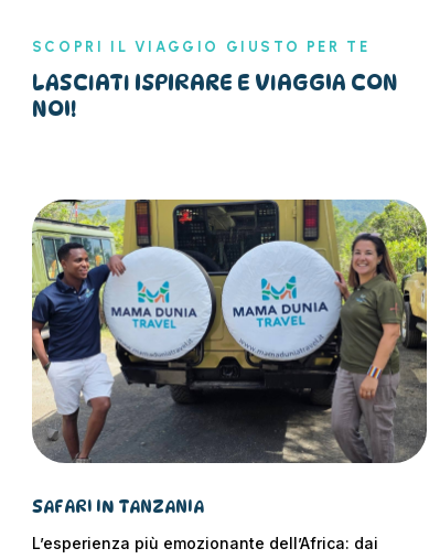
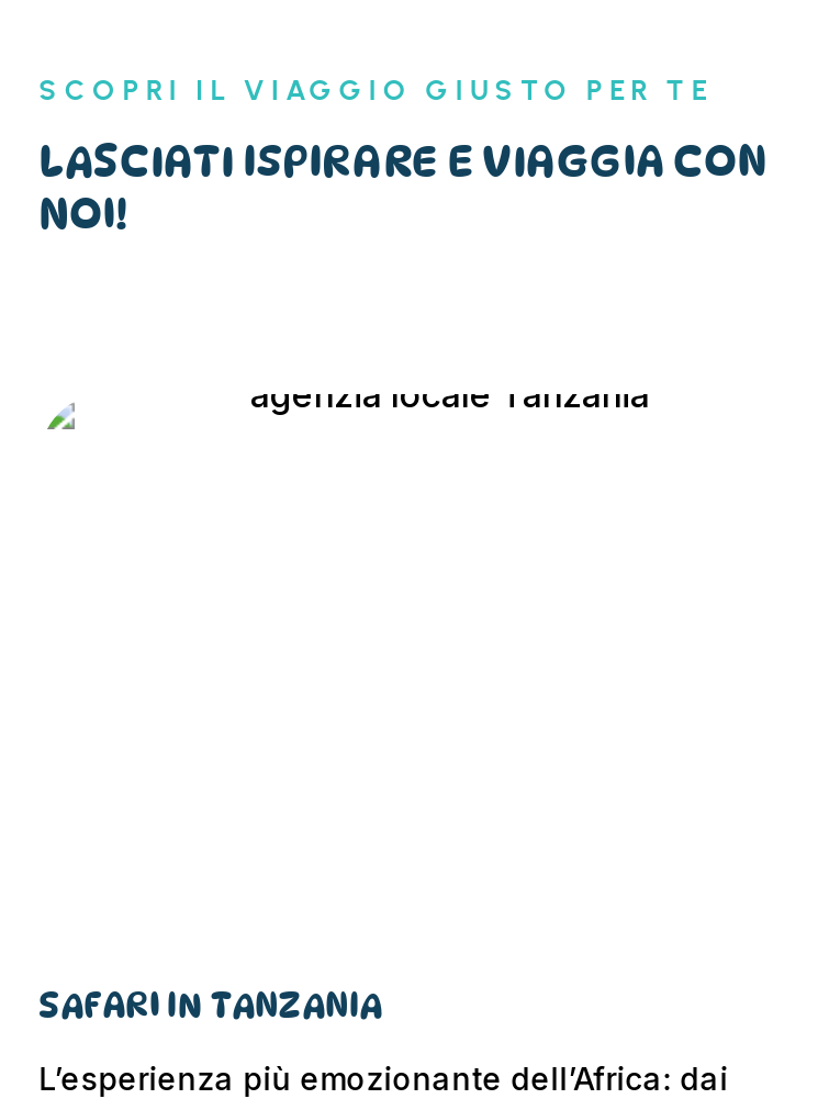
[31,198,428,464] [image] -> none

